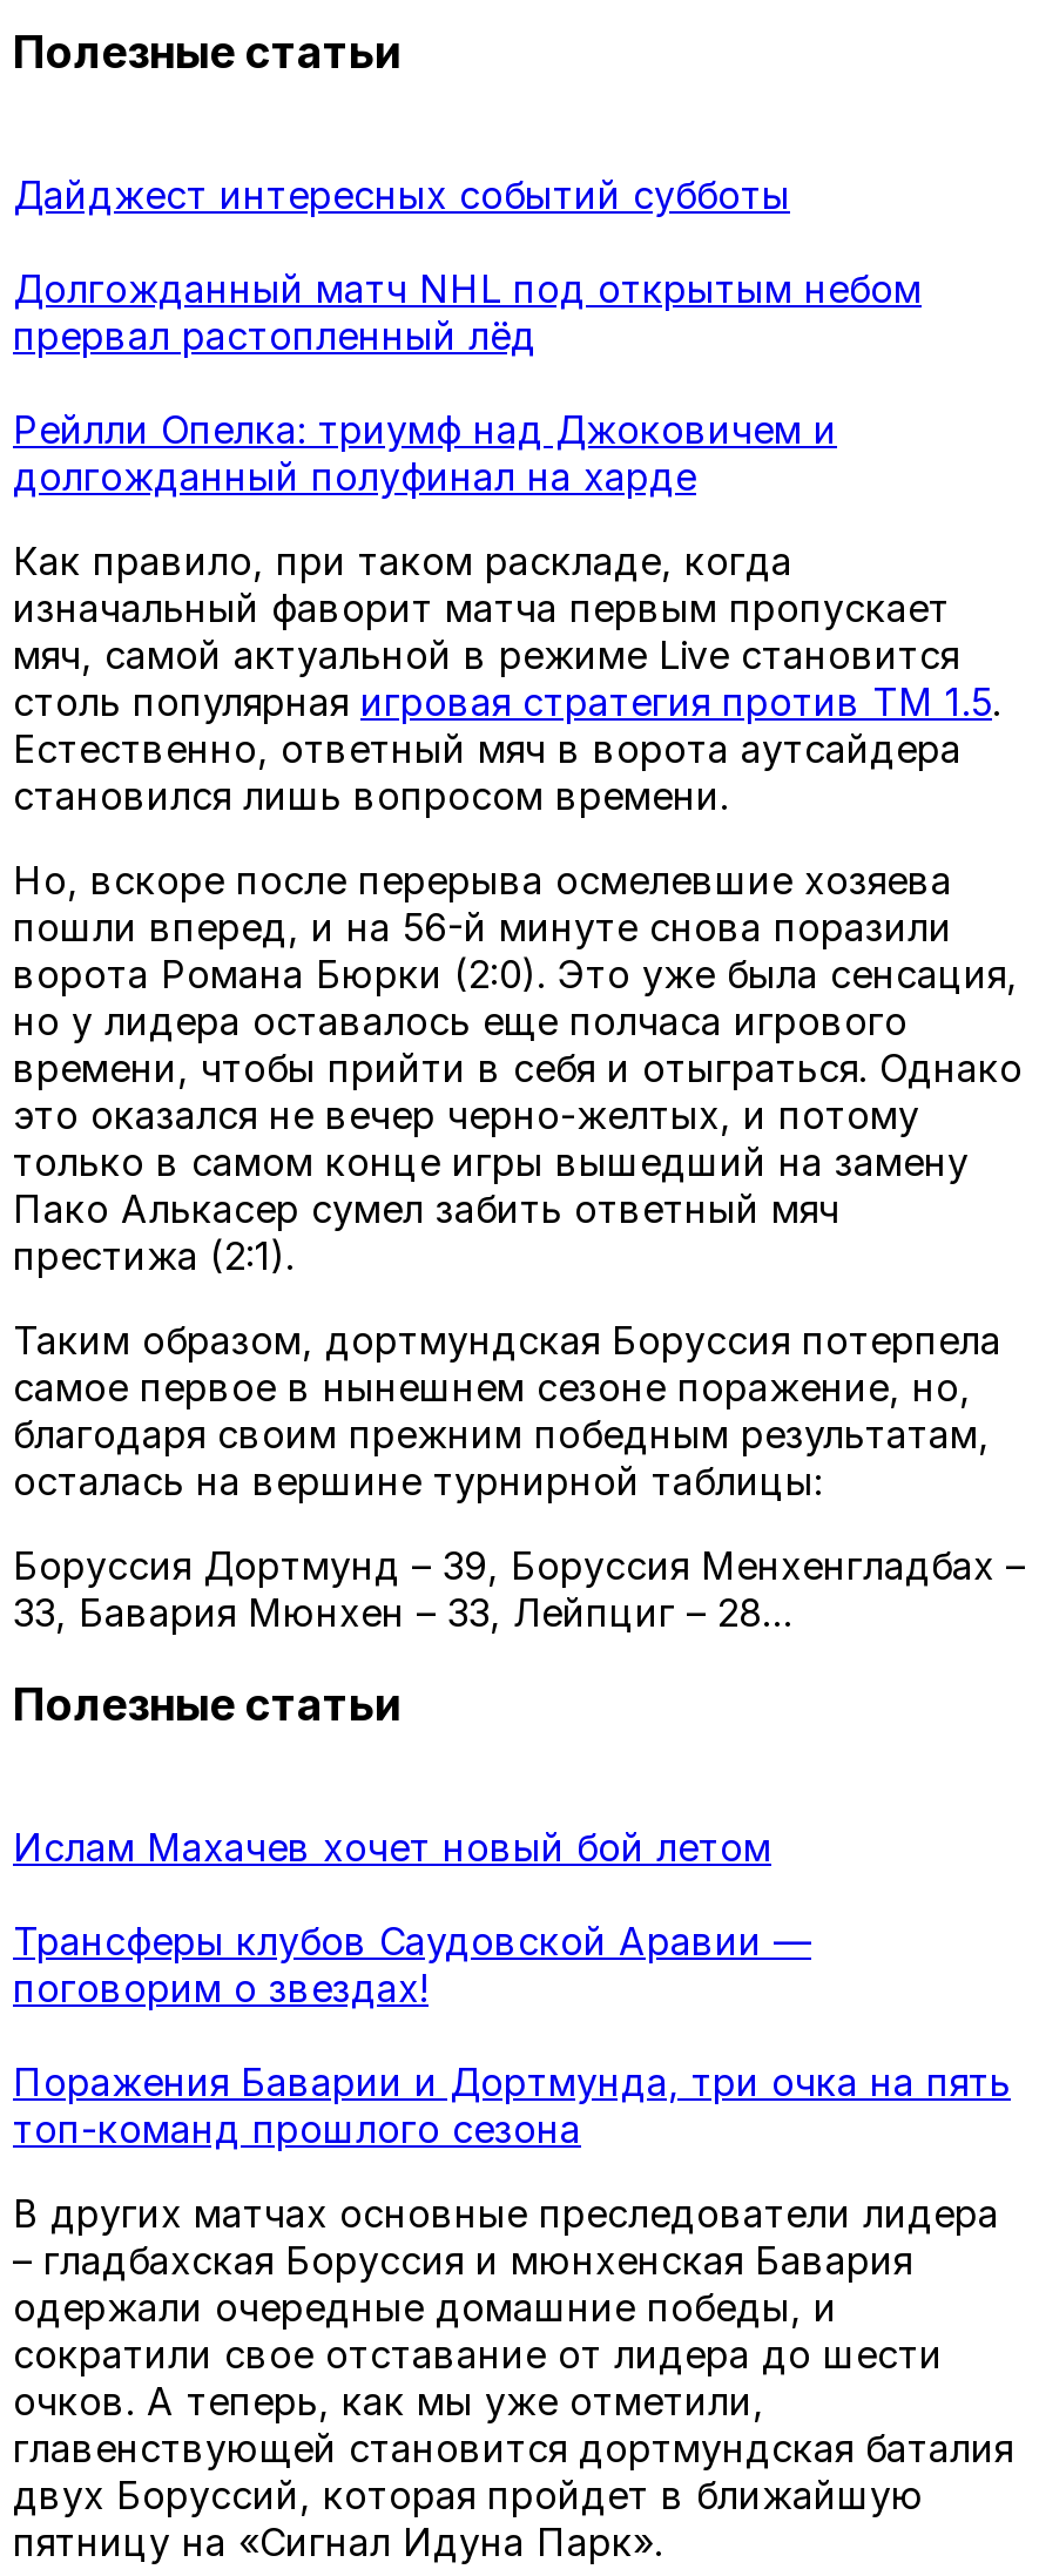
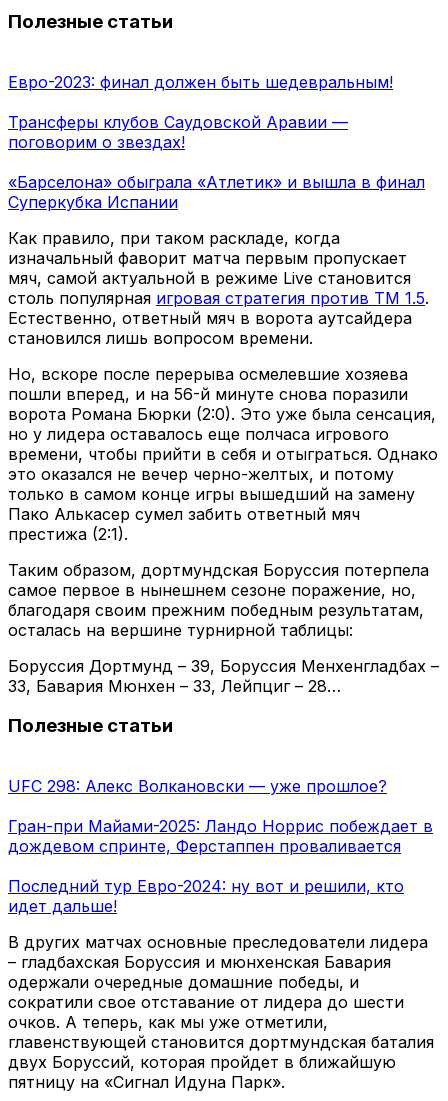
[13,171,790,218] Дайджест интересных событий субботы -> [8,72,393,92] Евро-2023: финал должен быть шедевральным!
[13,265,922,359] Долгожданный матч NHL под открытым небом | прервал растопленный лёд -> none
[13,406,837,499] Рейлли Опелка: триумф над Джоковичем и | долгожданный полуфинал на харде -> [8,172,425,212] «Барселона» обыграла «Атлетик» и вышла в финал | Суперкубка Испании
none -> [8,816,433,856] Гран-при Майами-2025: Ландо Норрис побеждает в | дождевом спринте, Ферстаппен проваливается
[13,1824,771,1871] Ислам Махачев хочет новый бой летом -> [8,776,387,796] UFC 298: Алекс Волкановски — уже прошлое?
moved [13,1918,811,2012] -> [8,112,348,152]: Трансферы клубов Саудовской Аравии — | поговорим о звездах!
[13,2059,1011,2153] Поражения Баварии и Дортмунда, три очка на пять | топ-команд прошлого сезона -> [8,876,404,916] Последний тур Евро-2024: ну вот и решили, кто | идет дальше!

